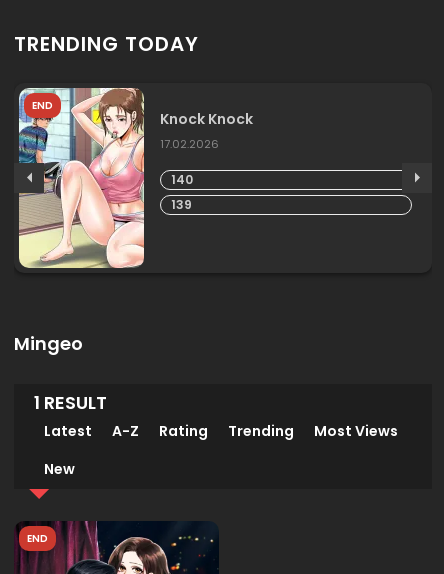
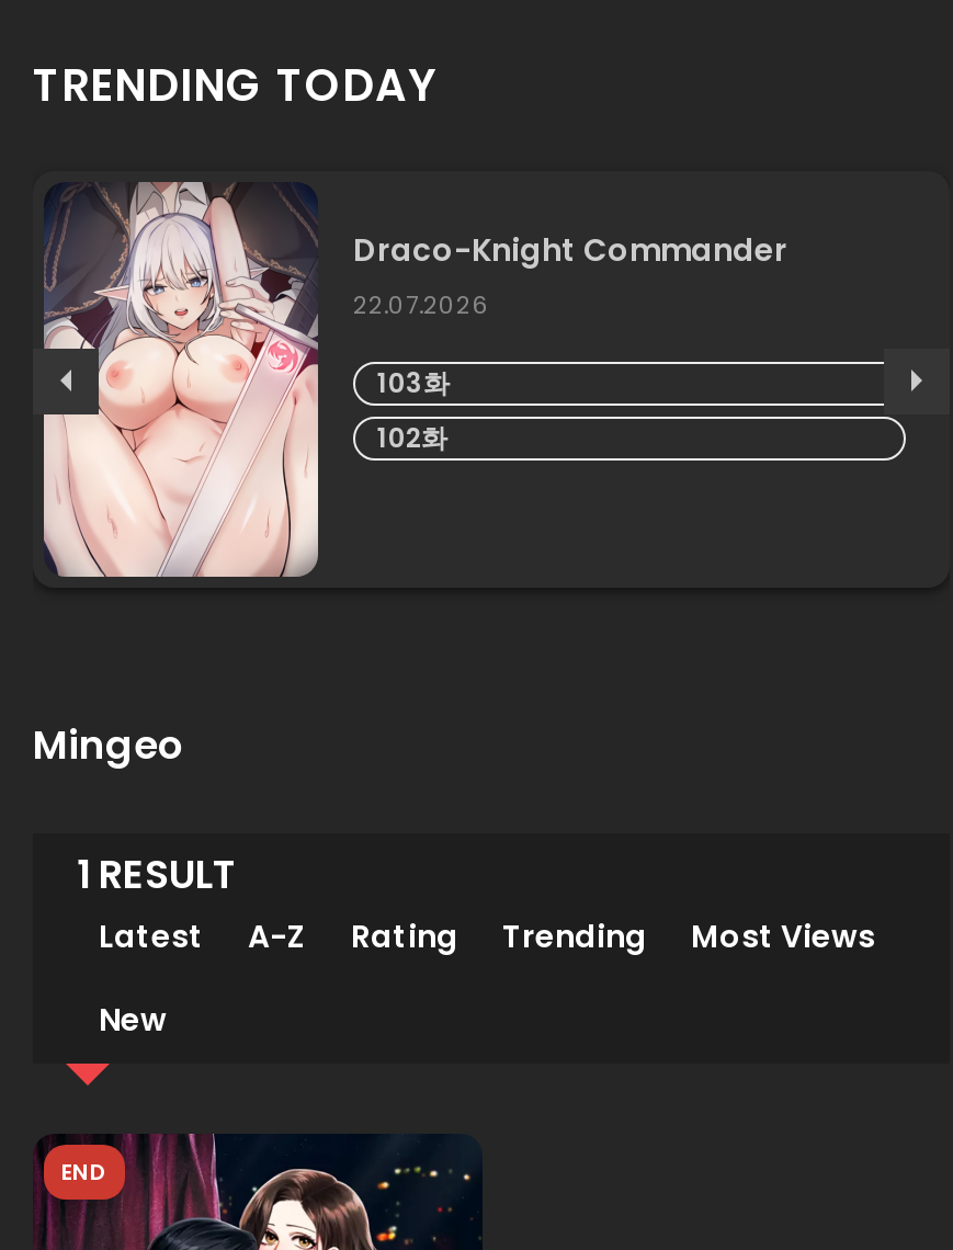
[18,87,253,268] [image] | END | Knock Knock | 17.02.2026 -> [44,182,787,577] [image] | Draco-Knight Commander | 22.07.2026
[171,171,193,188] 140 -> [377,364,450,401] 103화
[171,196,192,213] 139 -> [377,419,447,456] 102화

